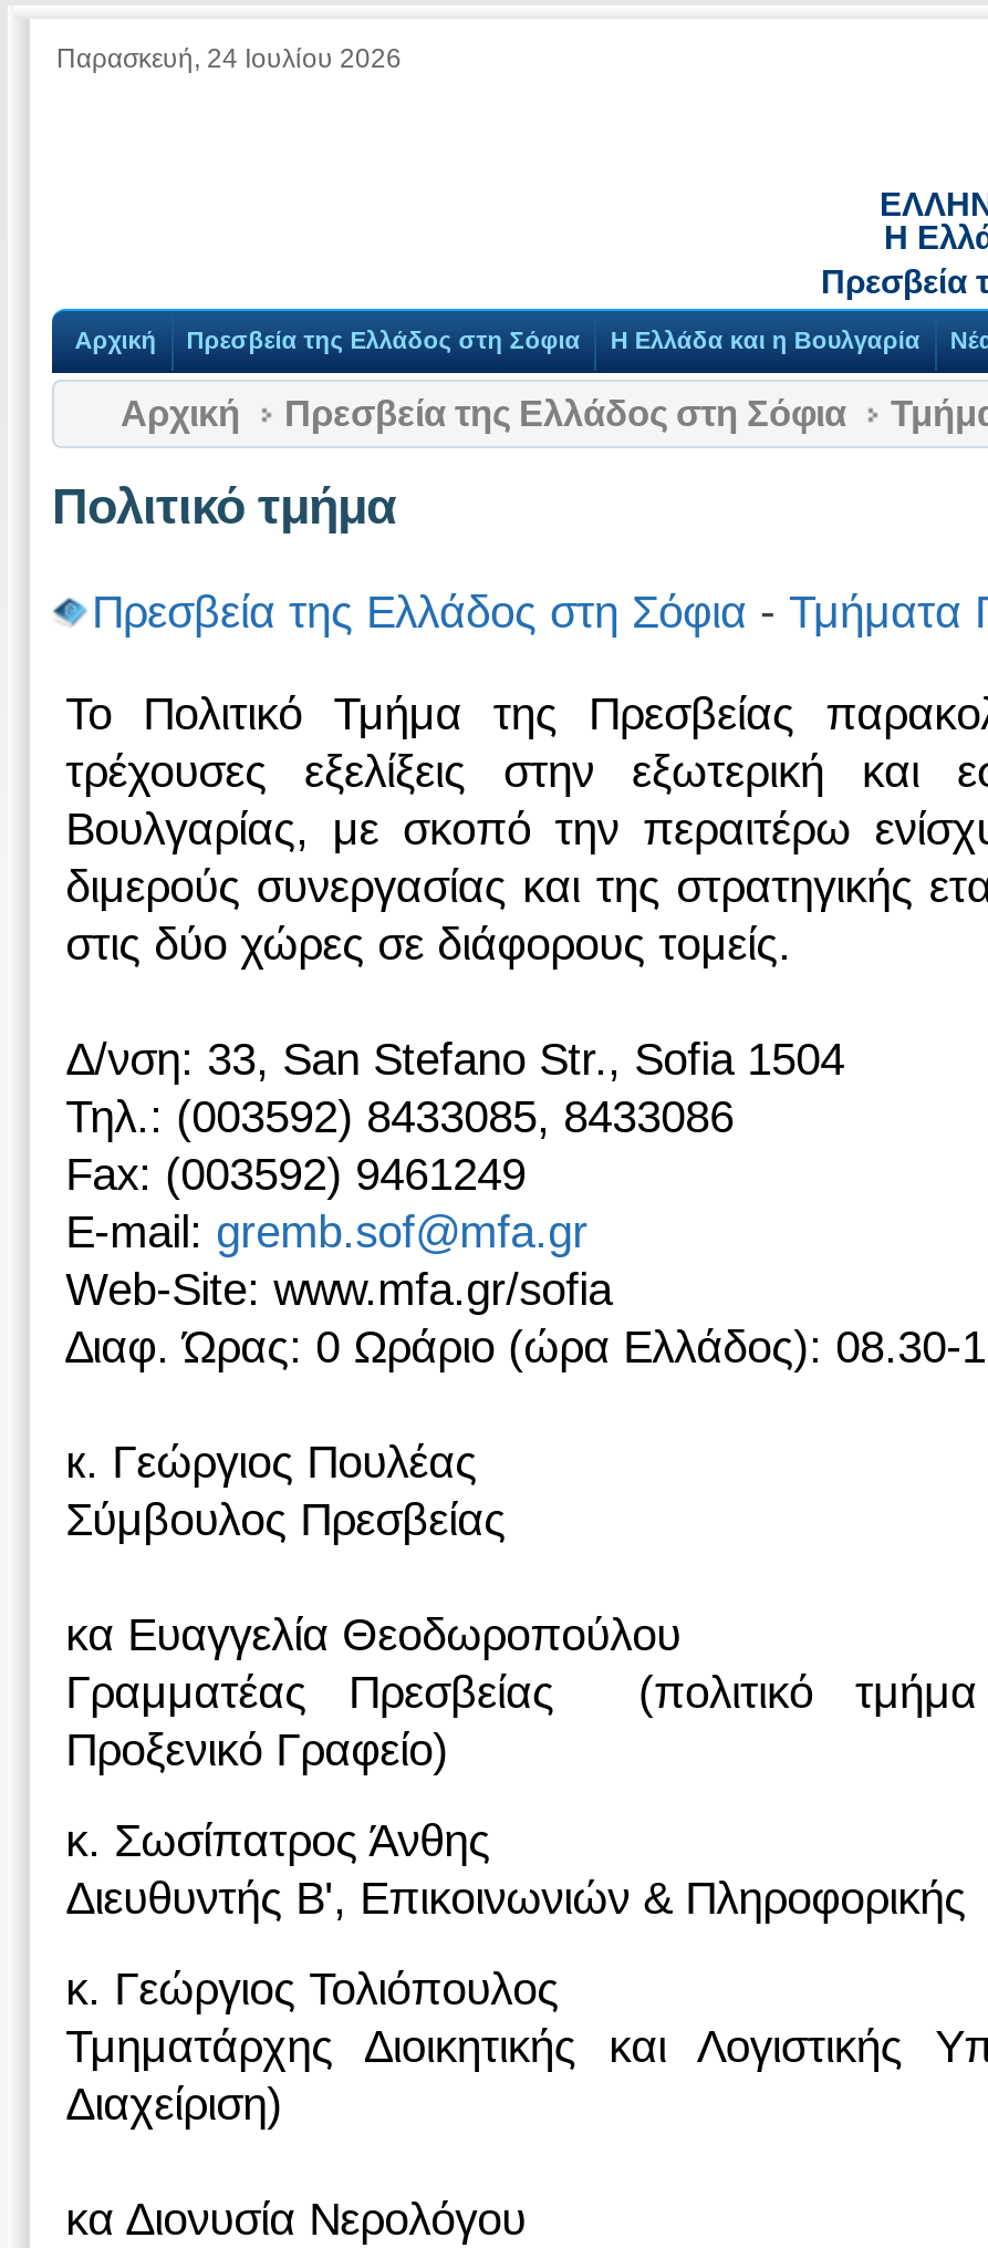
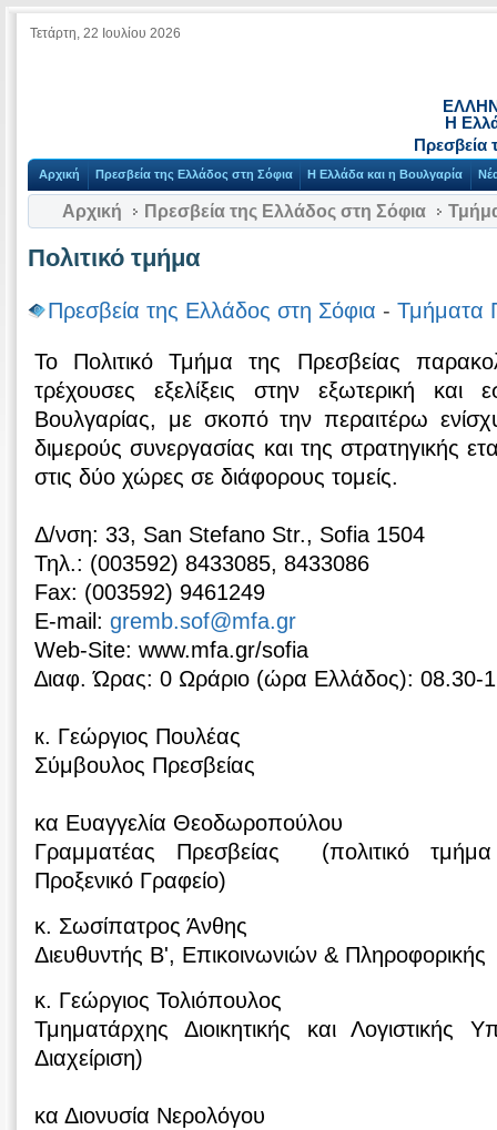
[56,43,402,74] Παρασκευή, 24 Ιουλίου 2026 -> [30,26,181,41] Τετάρτη, 22 Ιουλίου 2026

